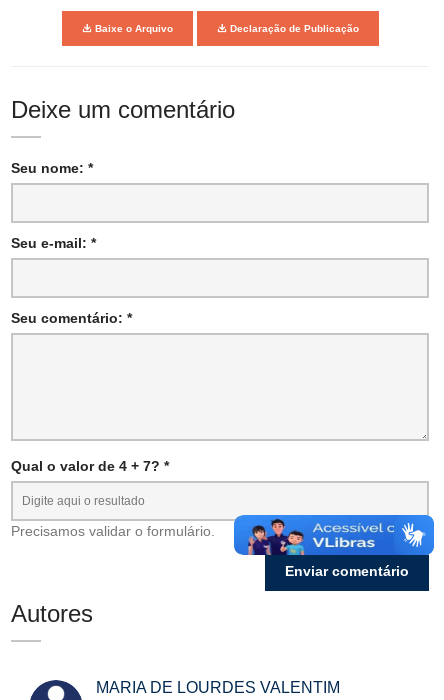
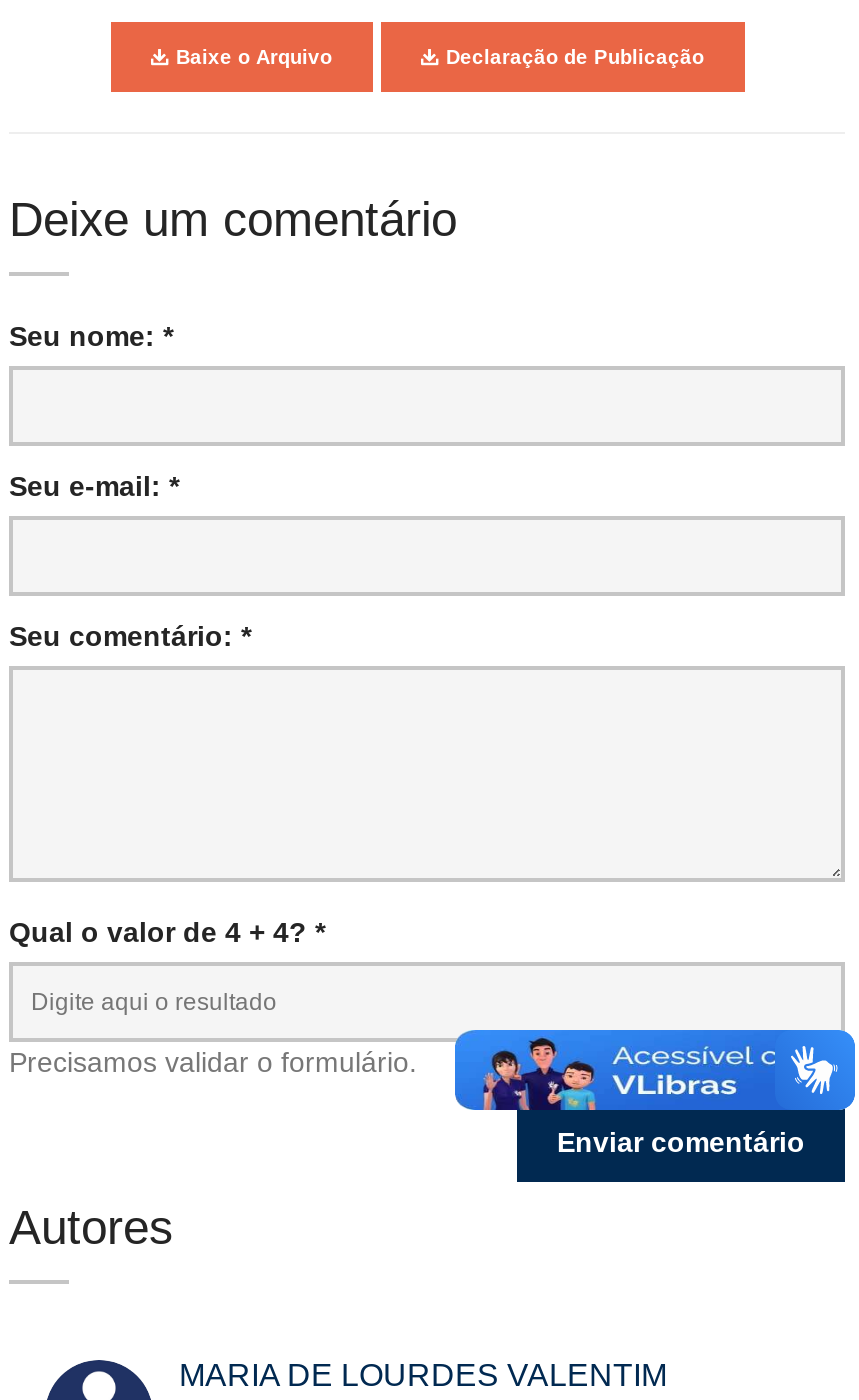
[11,458,169,474] Qual o valor de 4 + 7? * -> [9,916,325,948] Qual o valor de 4 + 4? *

